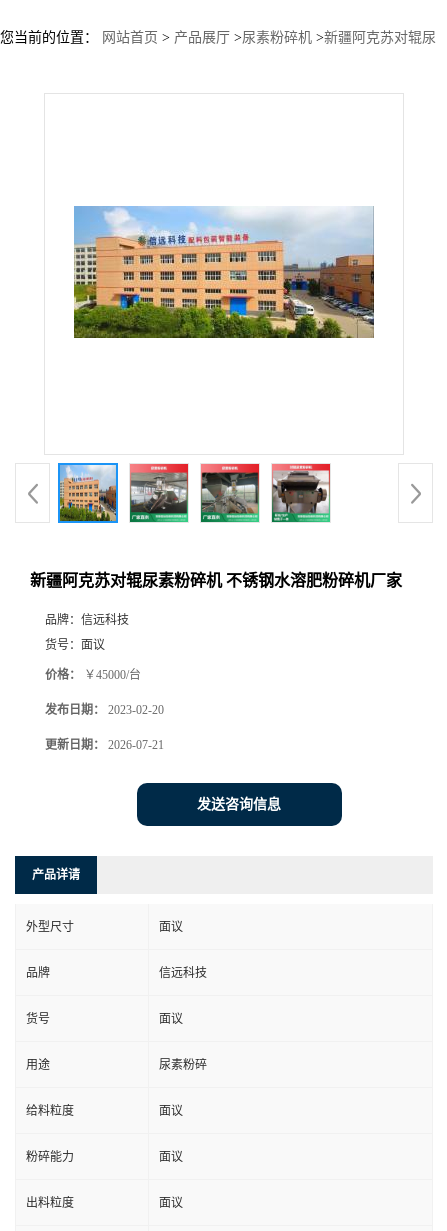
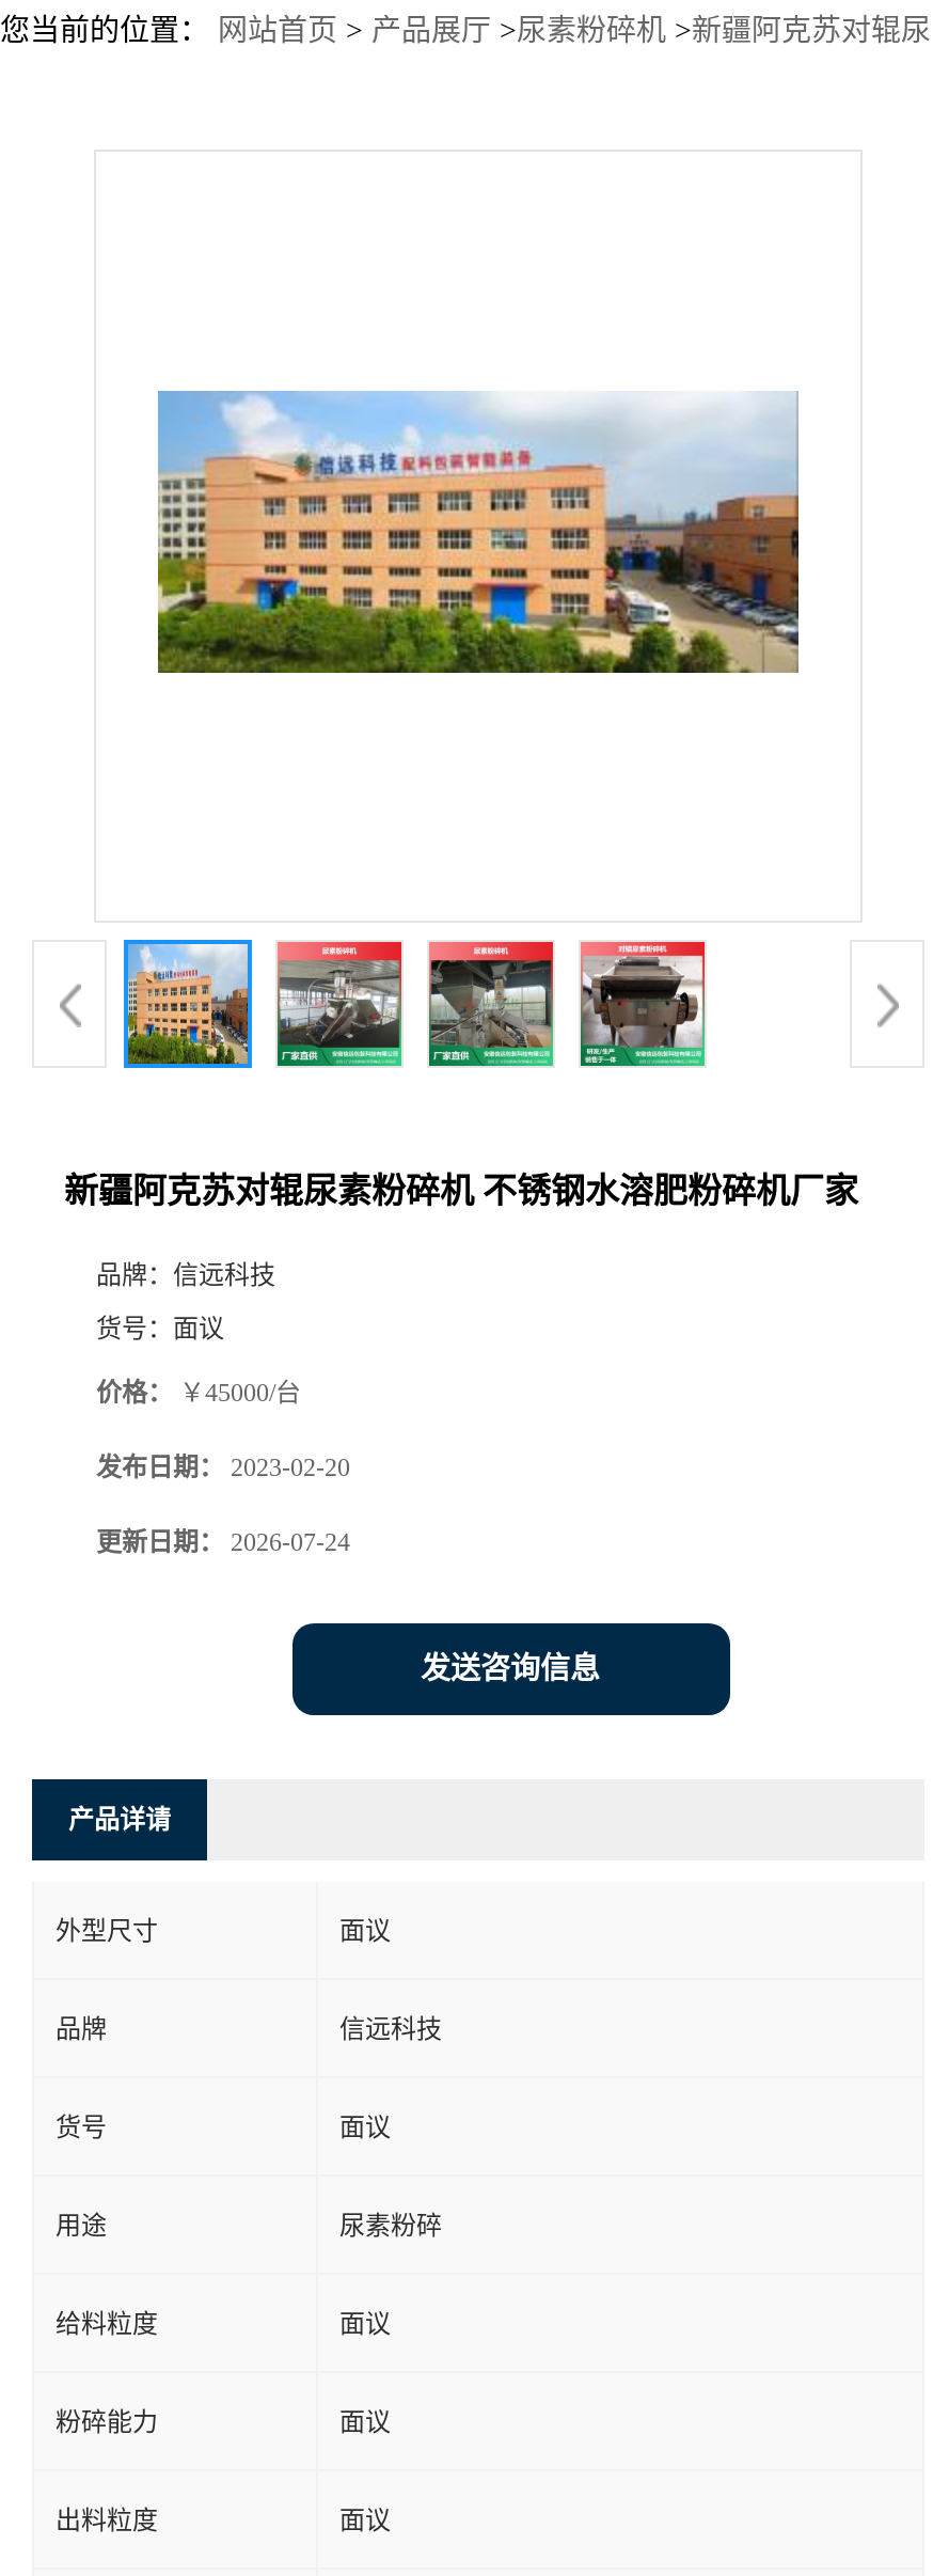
[45,738,164,752] 更新日期：2026-07-21 -> [96,1527,350,1557] 更新日期：2026-07-24

